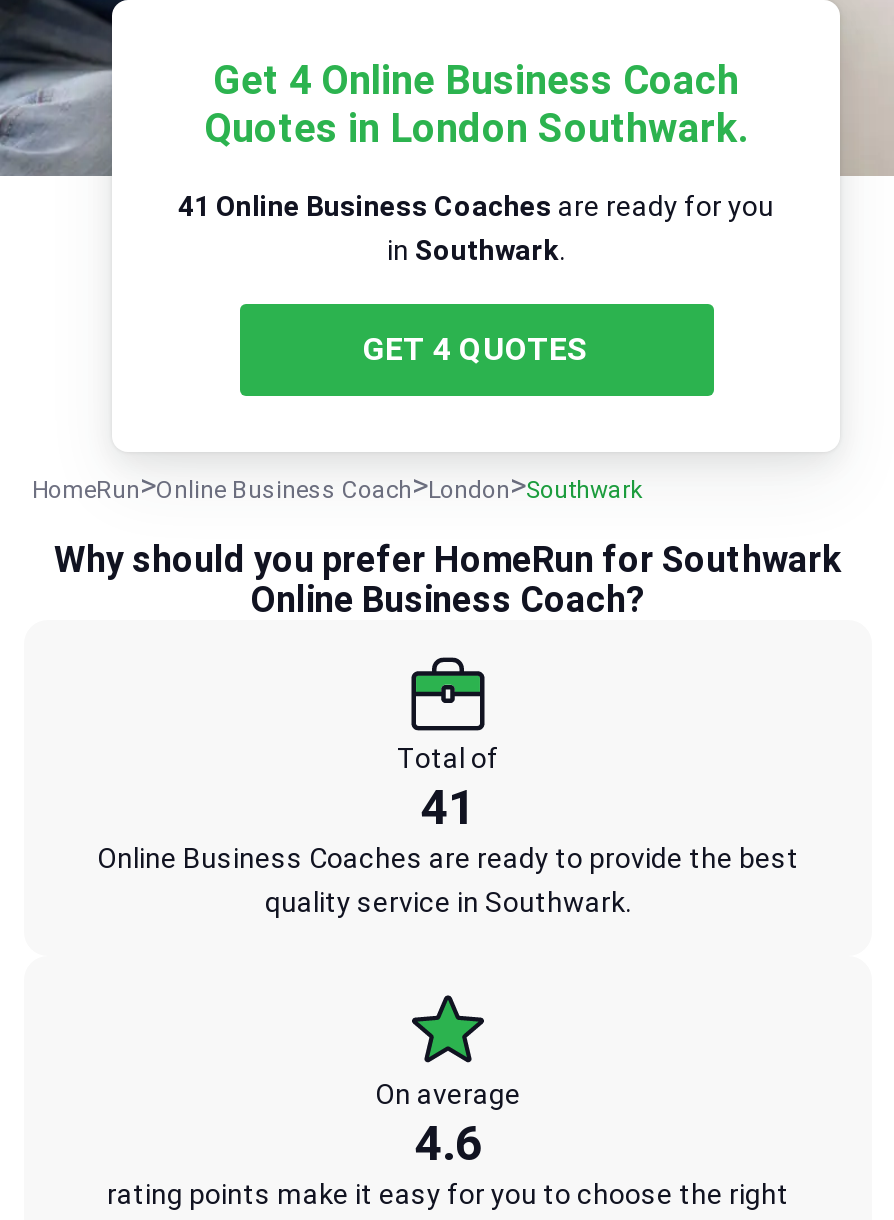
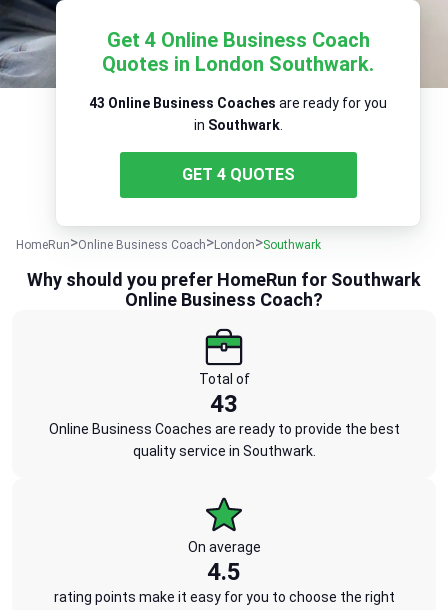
[178,191,774,223] 41 Online Business Coaches are ready for you -> [89,95,387,111] 43 Online Business Coaches are ready for you
[420,781,476,837] 41 -> [210,390,238,418] 43
[414,1117,482,1173] 4.6 -> [207,558,241,586] 4.5

